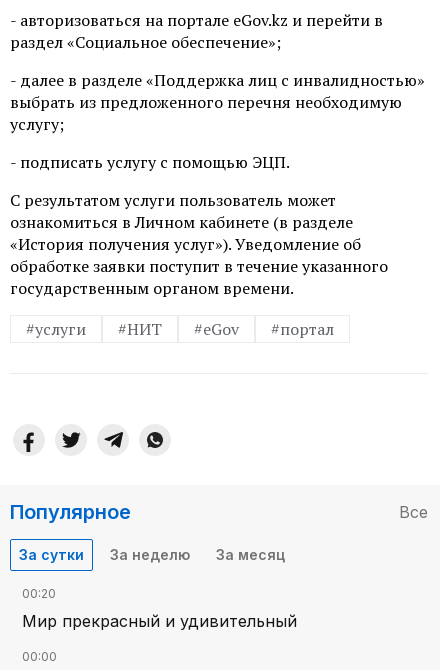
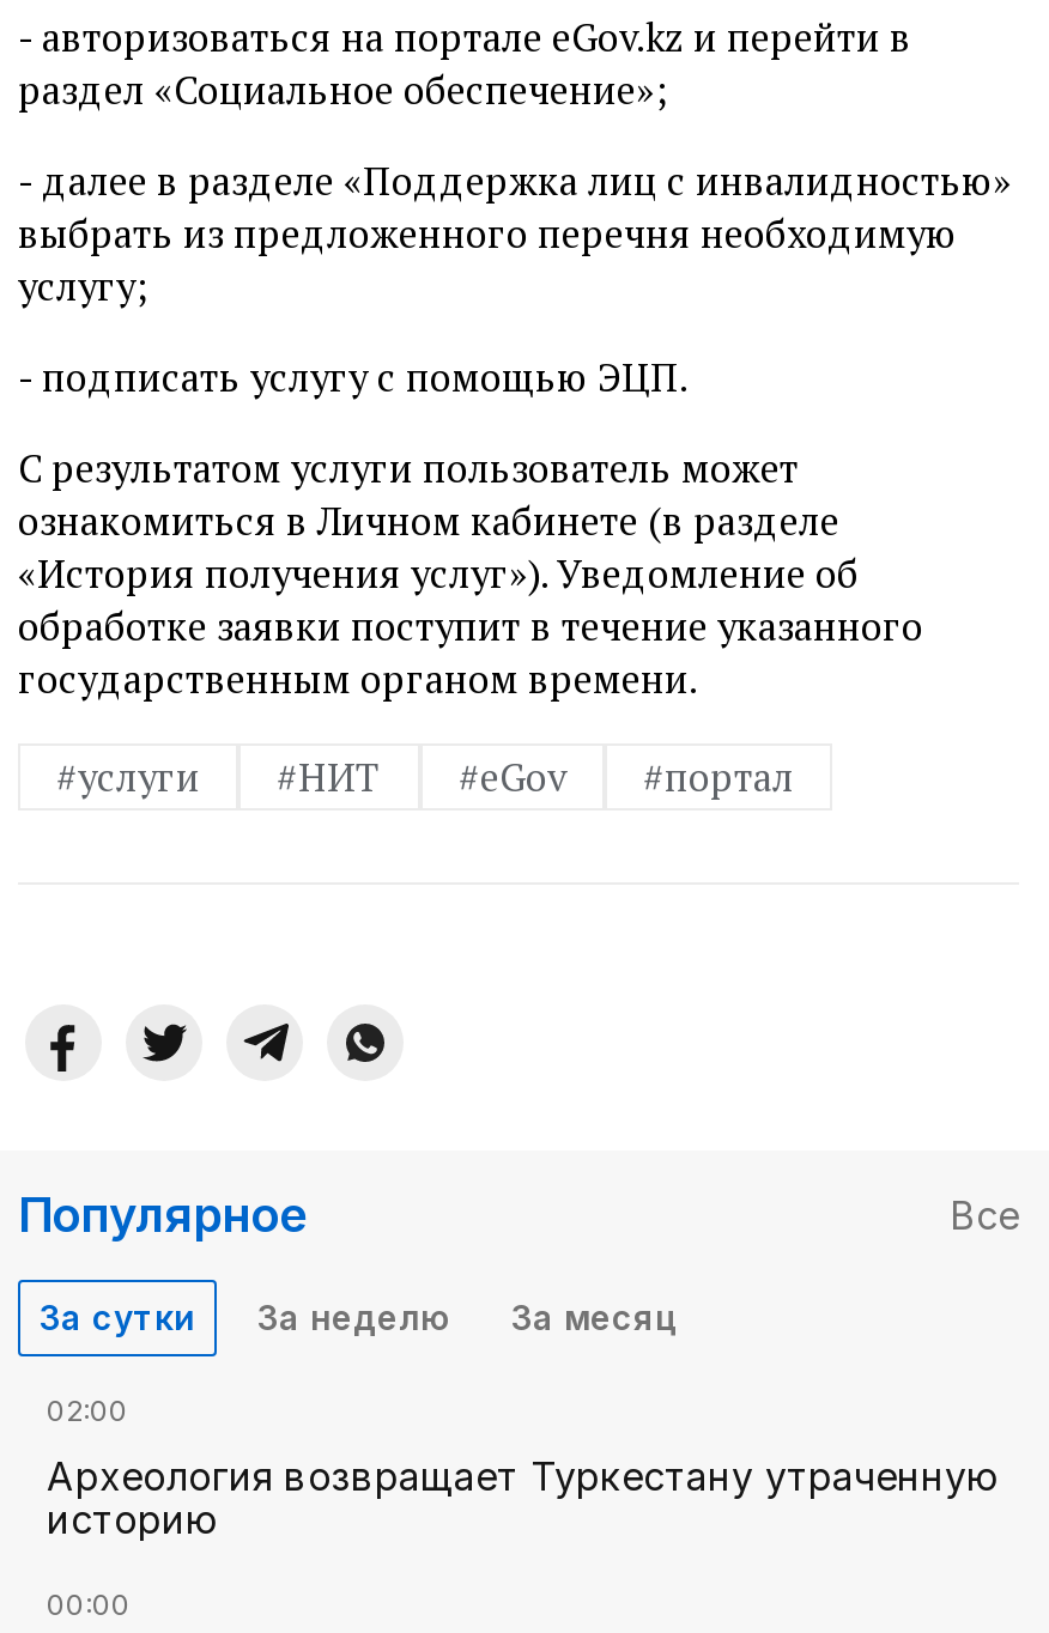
[22,586,56,601] 00:20 -> [47,1393,128,1429] 02:00
[22,611,297,631] Мир прекрасный и удивительный -> [47,1453,1000,1544] Археология возвращает Туркестану утраченную | историю

